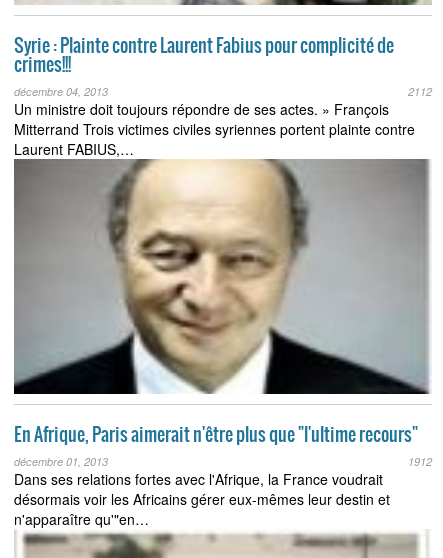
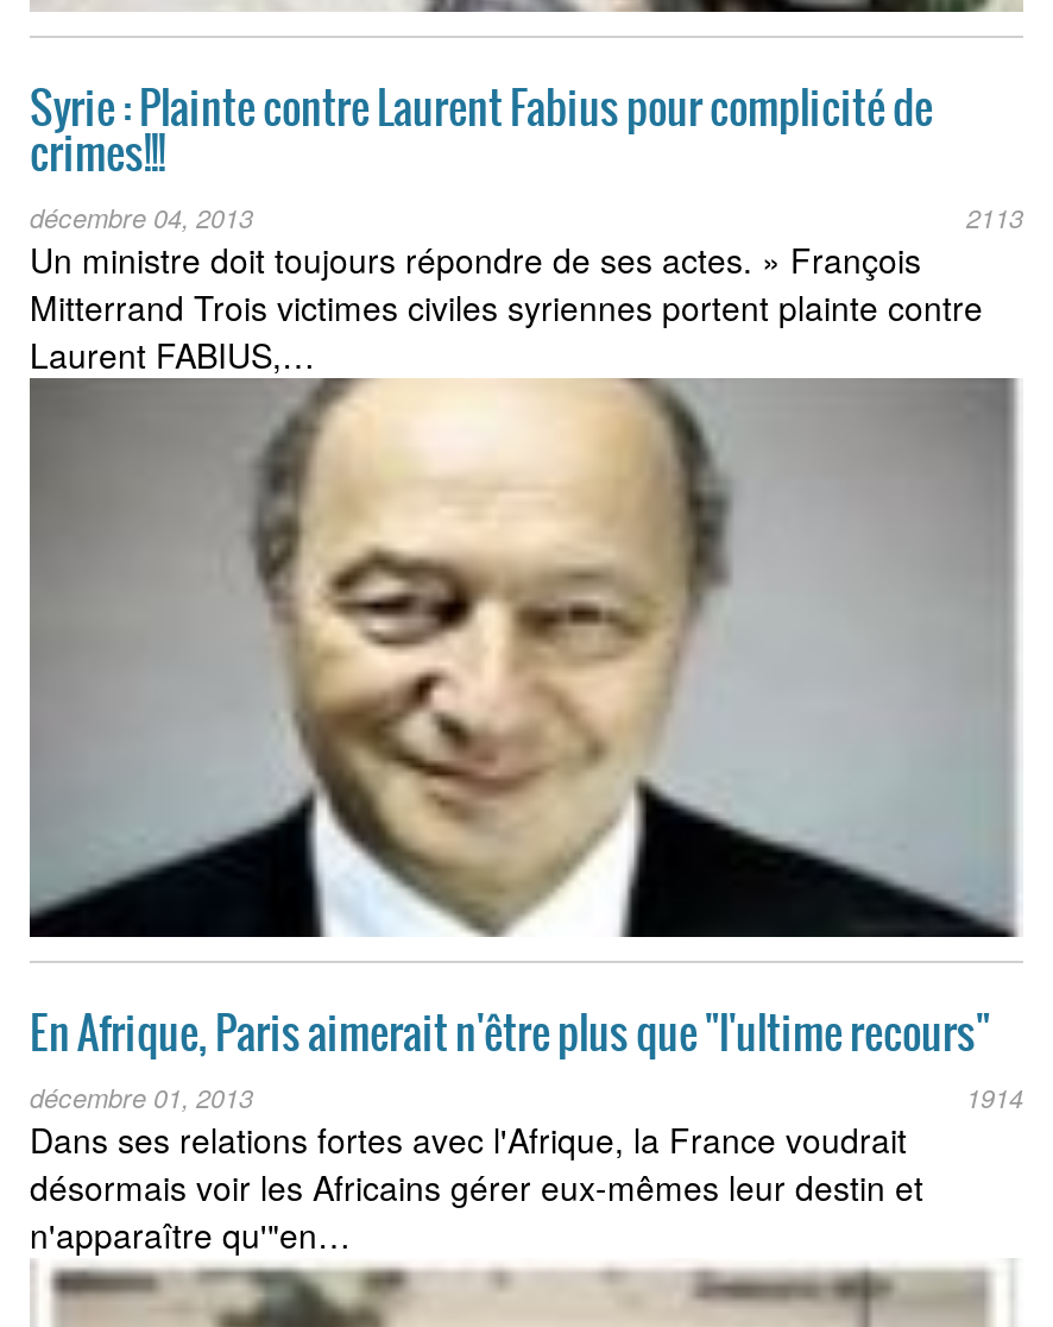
[408,84,432,99] 2112 -> [966,199,1023,234] 2113
[408,454,432,469] 1912 -> [966,1079,1023,1115] 1914

